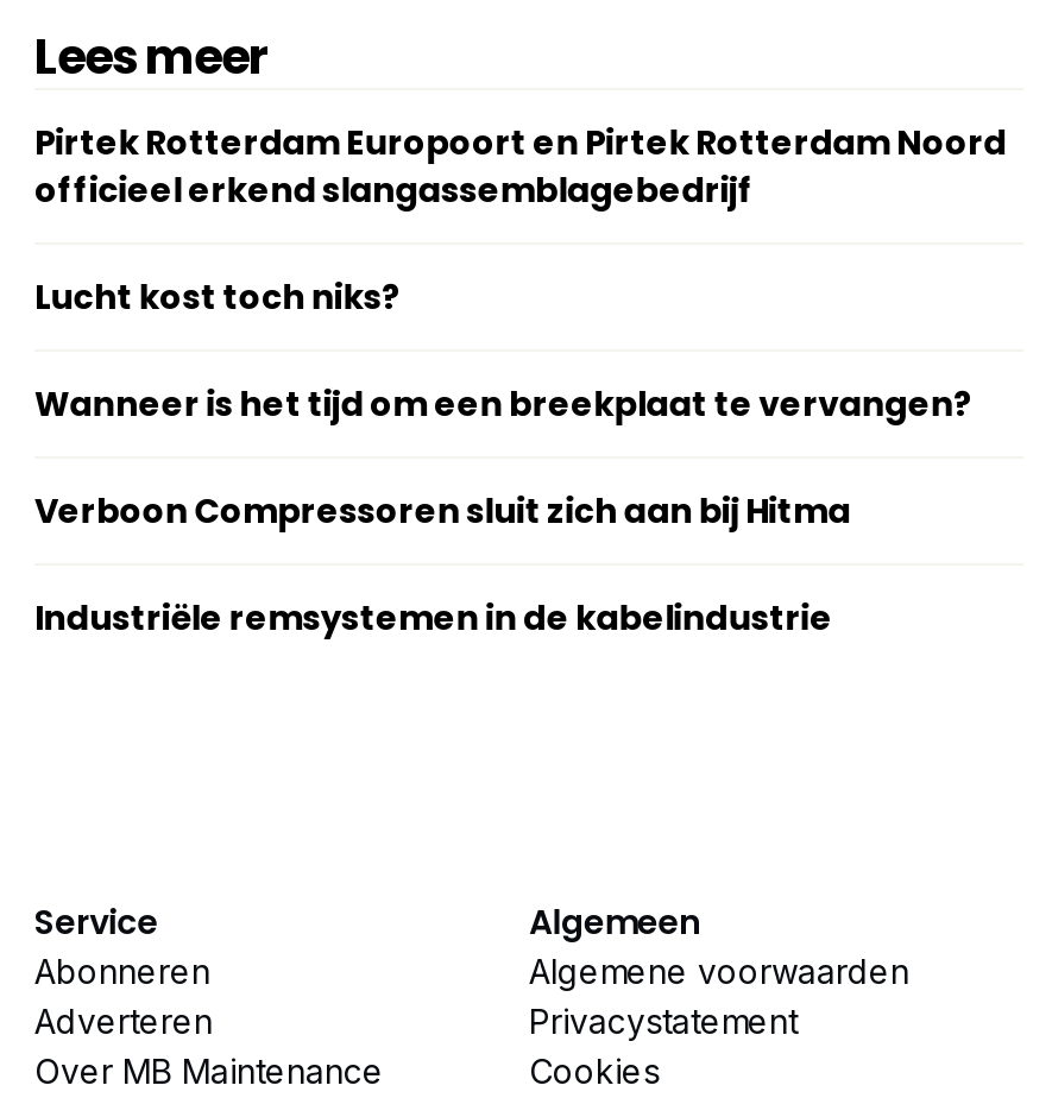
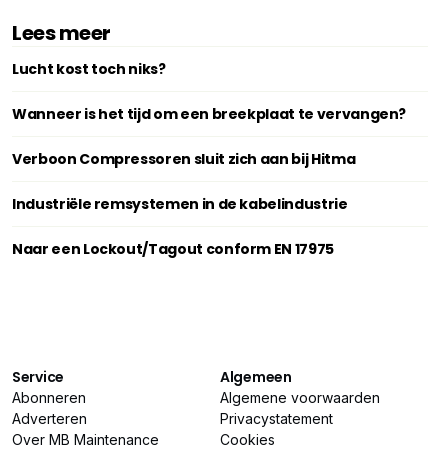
[34,120,1006,215] Pirtek Rotterdam Europoort en Pirtek Rotterdam Noord | officieel erkend slangassemblagebedrijf -> none
moved [34,274,972,642] -> [12,59,406,214]: Lucht kost toch niks? | Wanneer is het tijd om een breekplaat te vervangen? | Verboon Compressoren sluit zich aan bij Hitma | Industriële remsystemen in de kabelindustrie
none -> [12,239,334,259] Naar een Lockout/Tagout conform EN 17975

